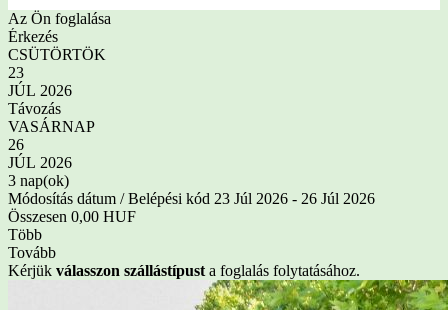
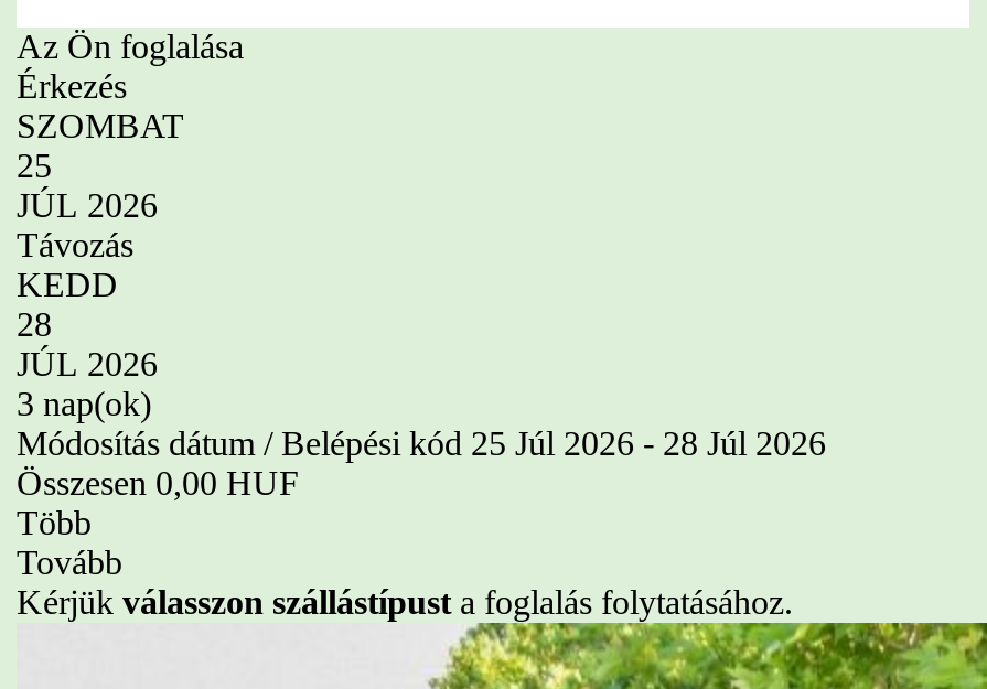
[8,46,106,81] CSÜTÖRTÖK | 23 -> [17,107,184,184] SZOMBAT | 25
[8,118,95,153] VASÁRNAP | 26 -> [17,266,118,343] KEDD | 28
[8,190,375,207] Módosítás dátum / Belépési kód 23 Júl 2026 - 26 Júl 2026 -> [17,424,826,462] Módosítás dátum / Belépési kód 25 Júl 2026 - 28 Júl 2026

